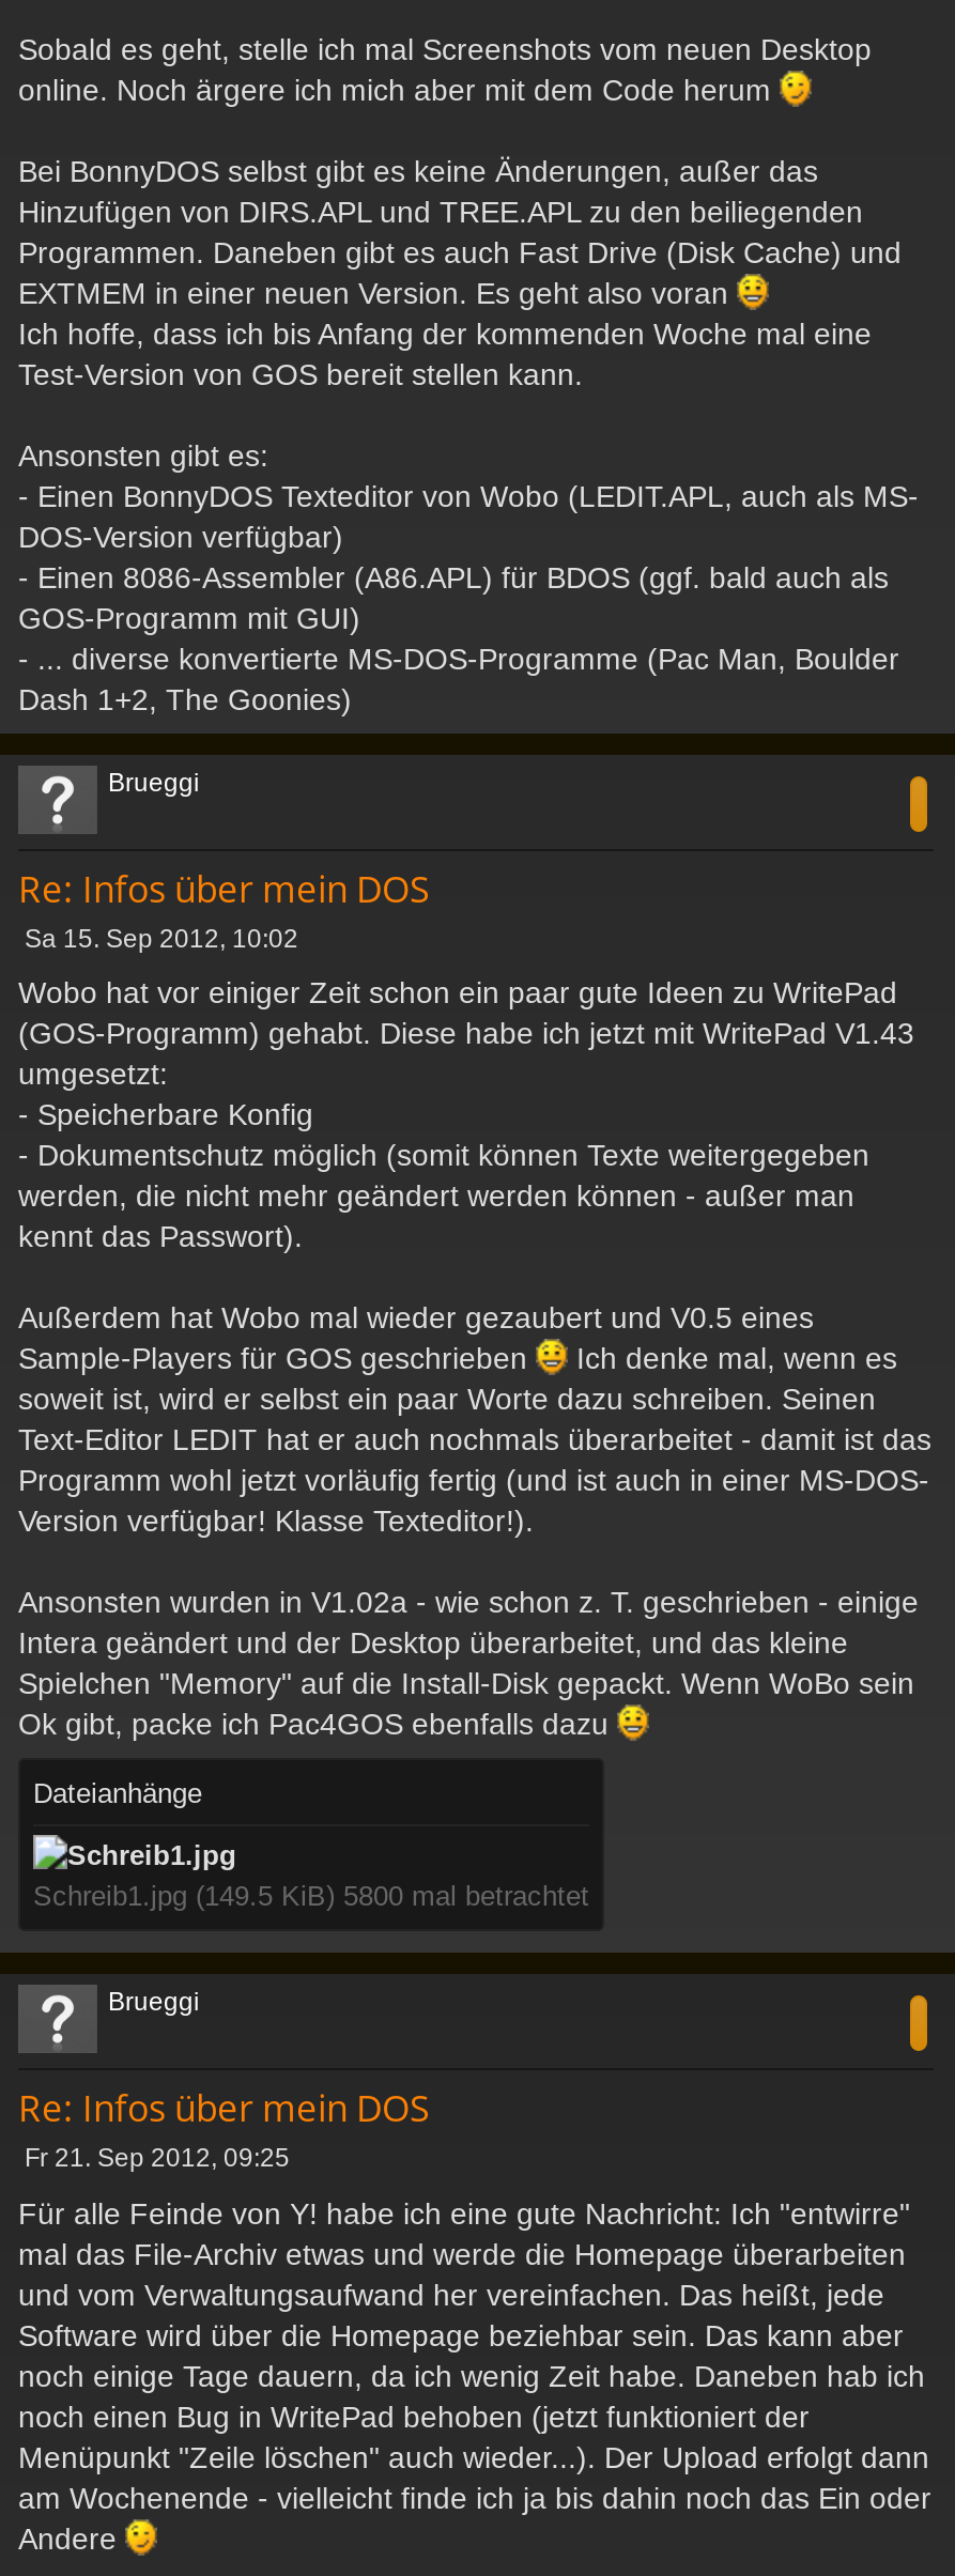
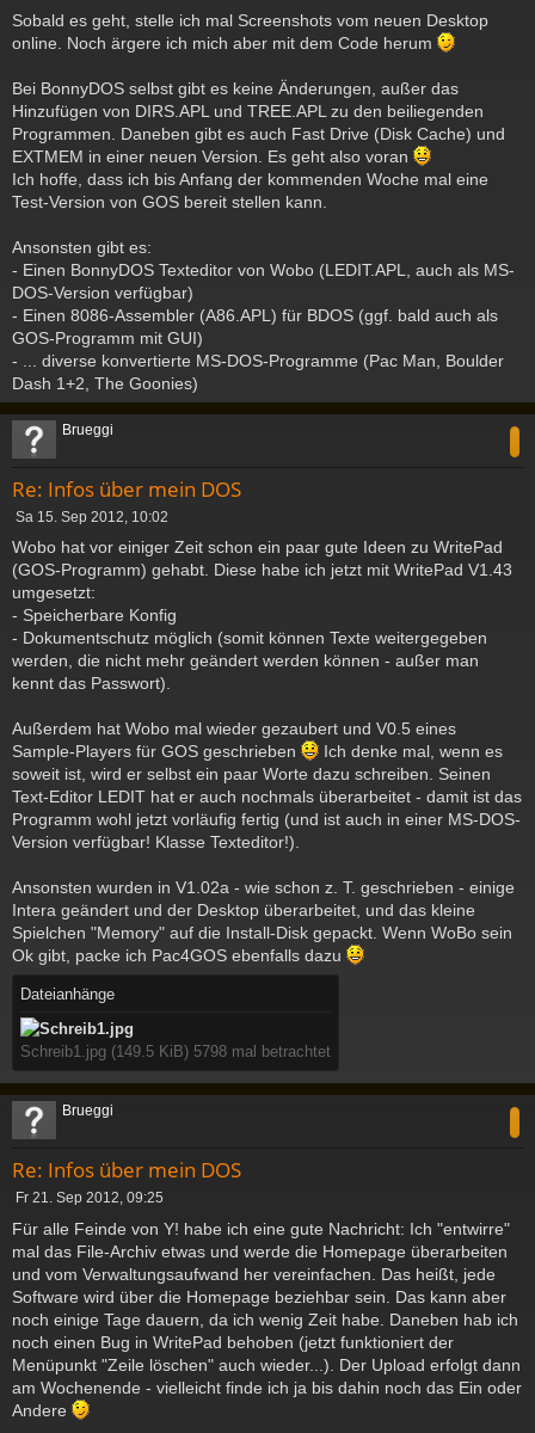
[33,1881,589,1913] Schreib1.jpg (149.5 KiB) 5800 mal betrachtet -> [20,1043,331,1061] Schreib1.jpg (149.5 KiB) 5798 mal betrachtet

